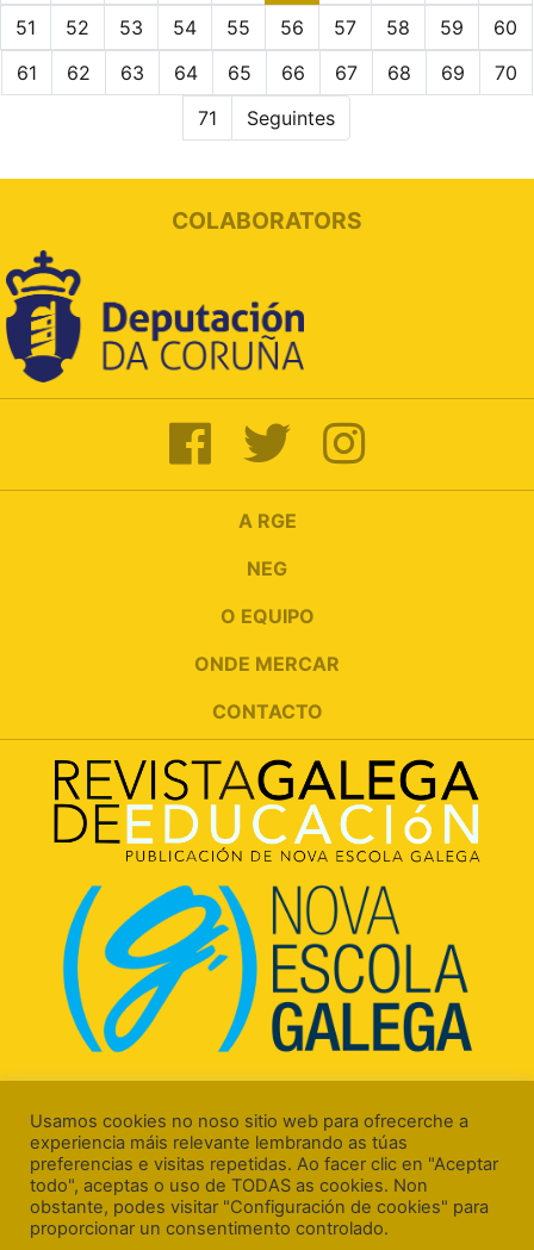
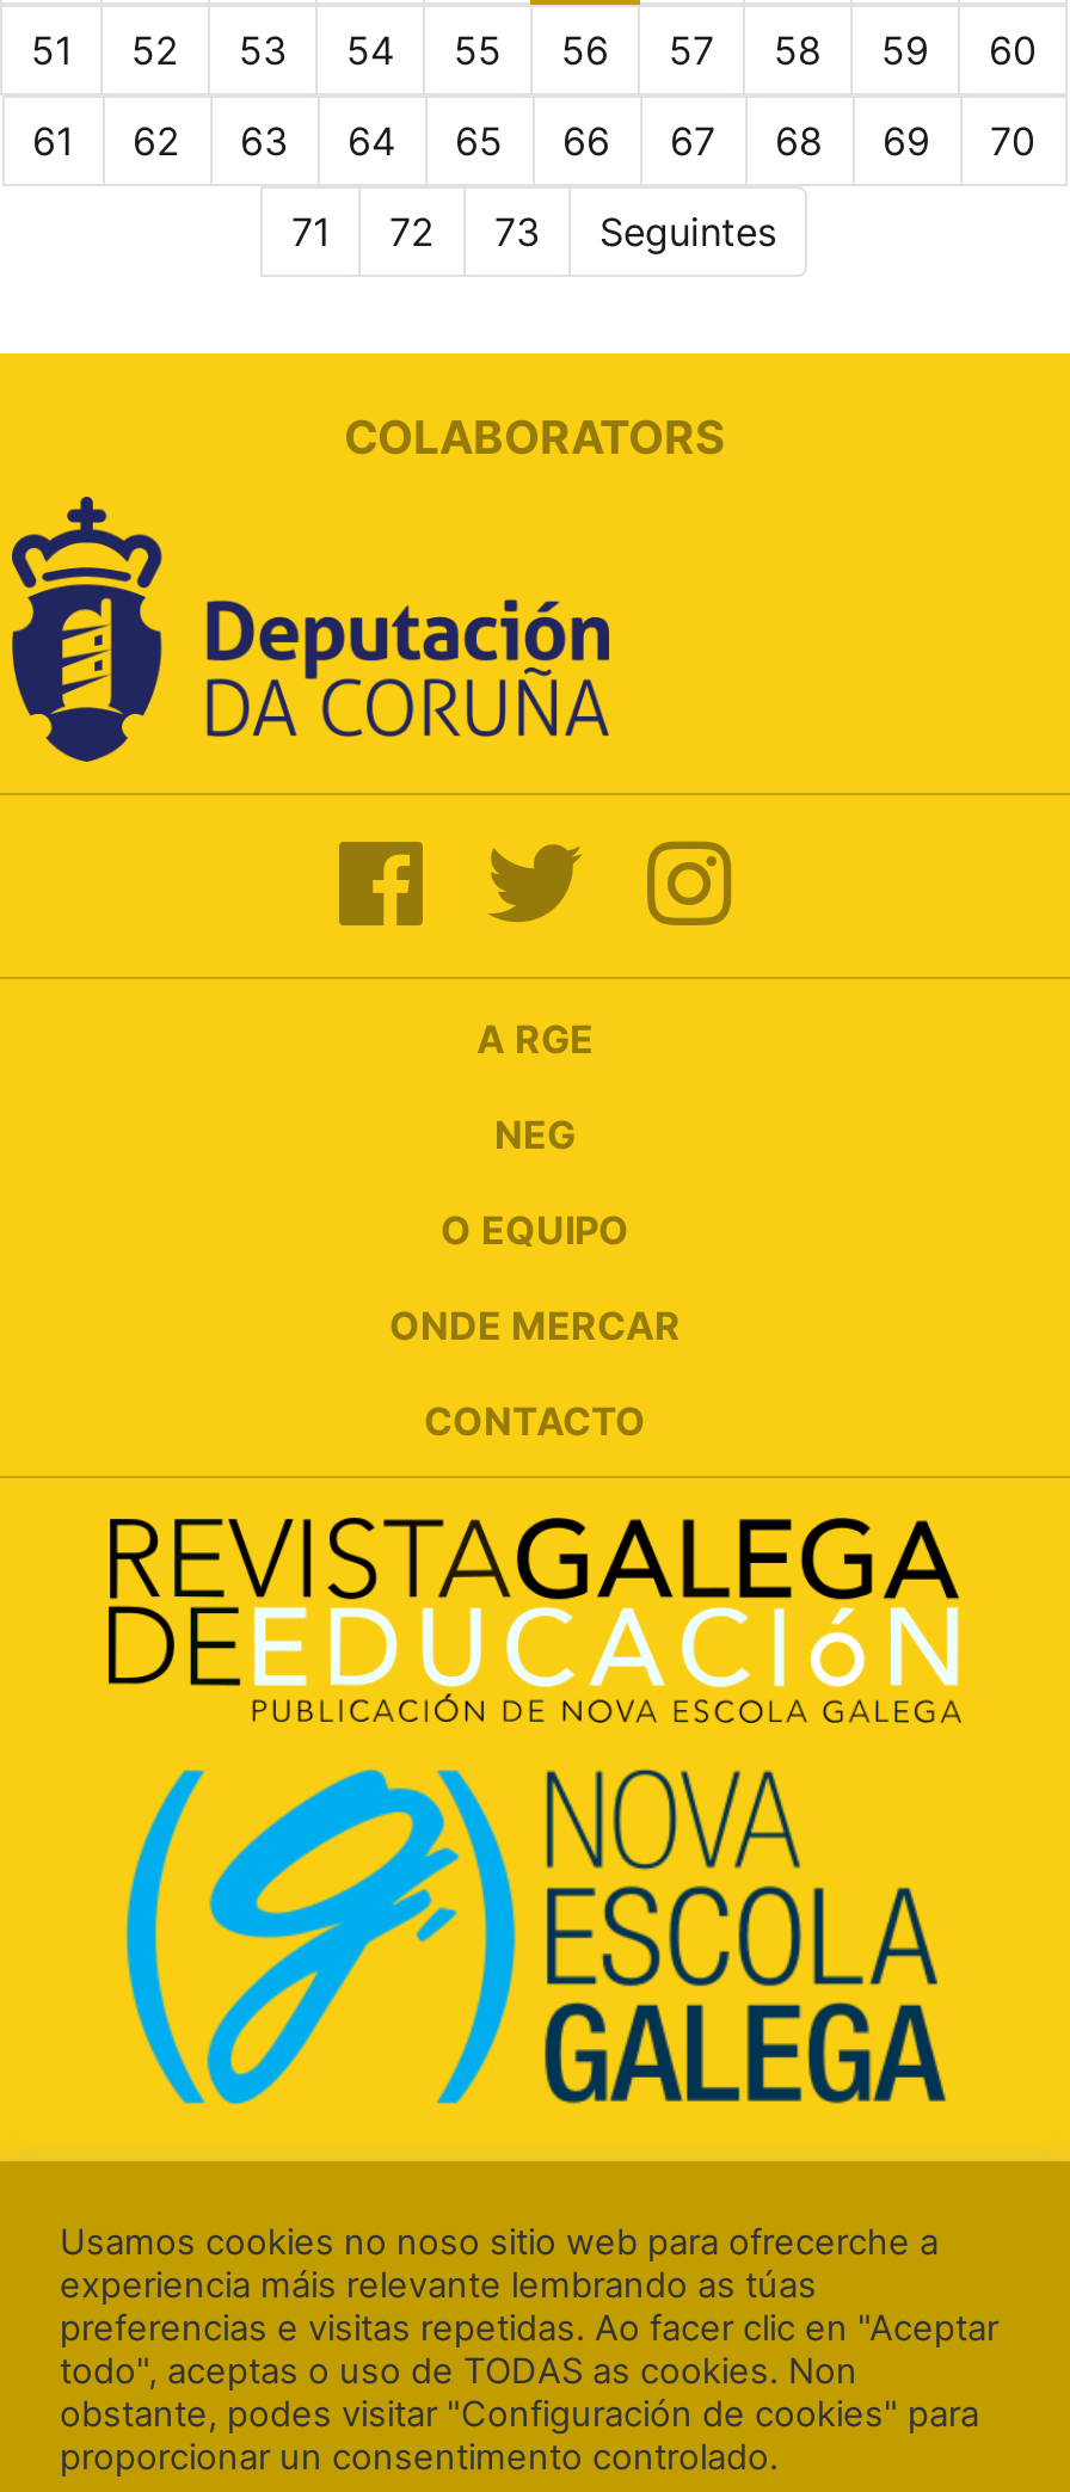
none -> [389,207,540,255] 72 | 73

